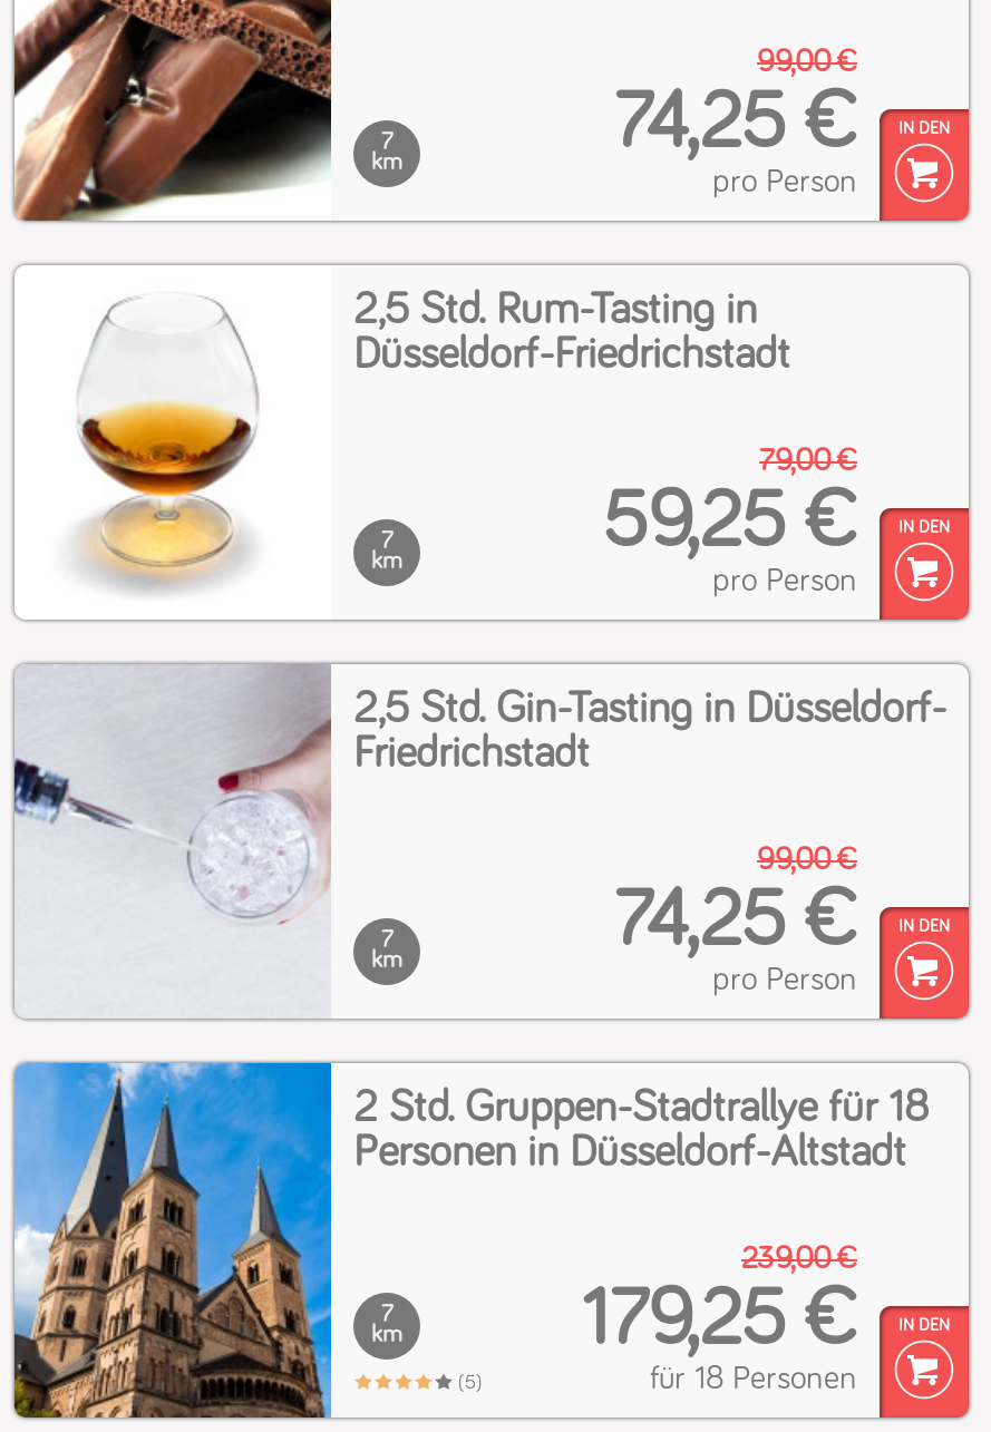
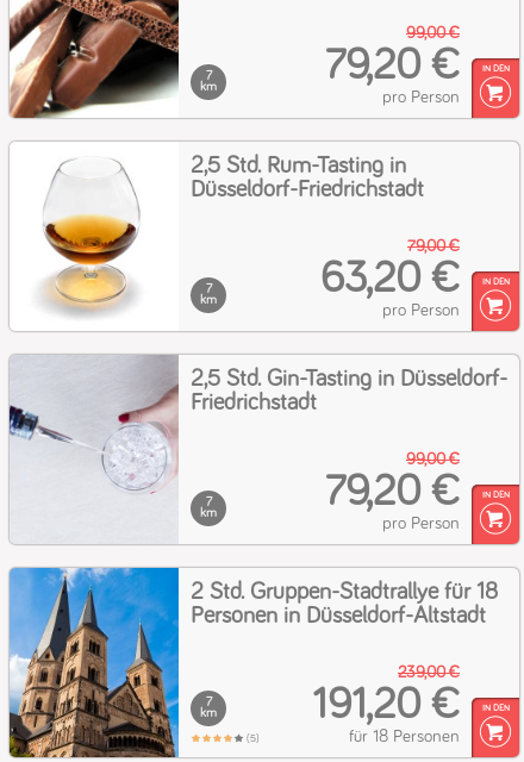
[614,85,857,165] 74,25 € -> [325,45,460,88] 79,20 €
[603,484,857,564] 59,25 € -> [320,258,460,301] 63,20 €
[614,883,857,963] 74,25 € -> [325,471,460,514] 79,20 €
[581,1282,857,1362] 179,25 € -> [312,685,460,727] 191,20 €

